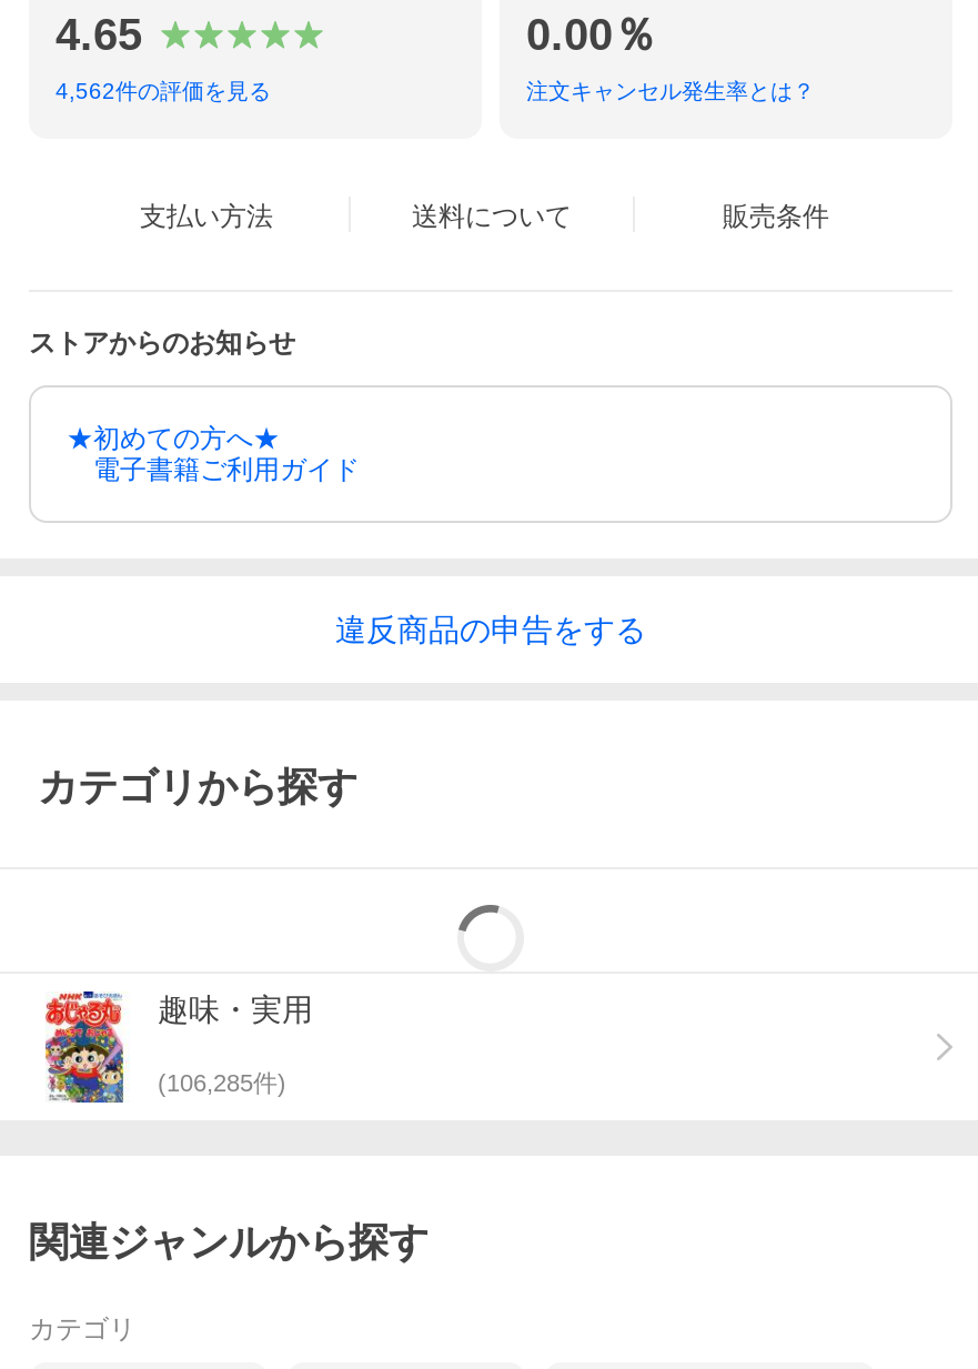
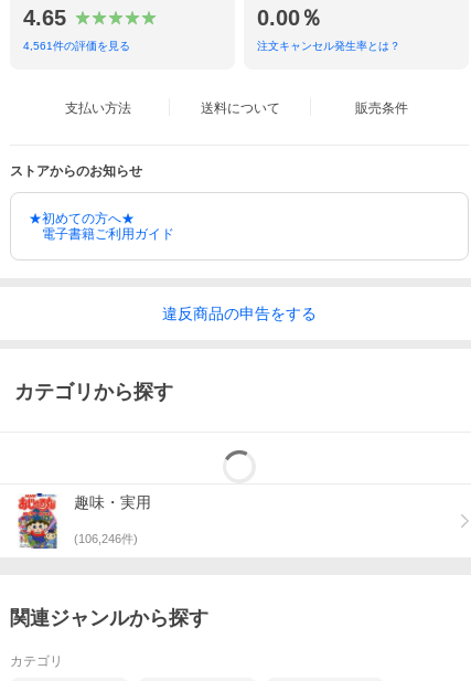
[56,79,271,103] 4,562件の評価を見る -> [23,40,130,52] 4,561件の評価を見る
[158,1070,286,1096] (106,285件) -> [74,532,138,545] (106,246件)

